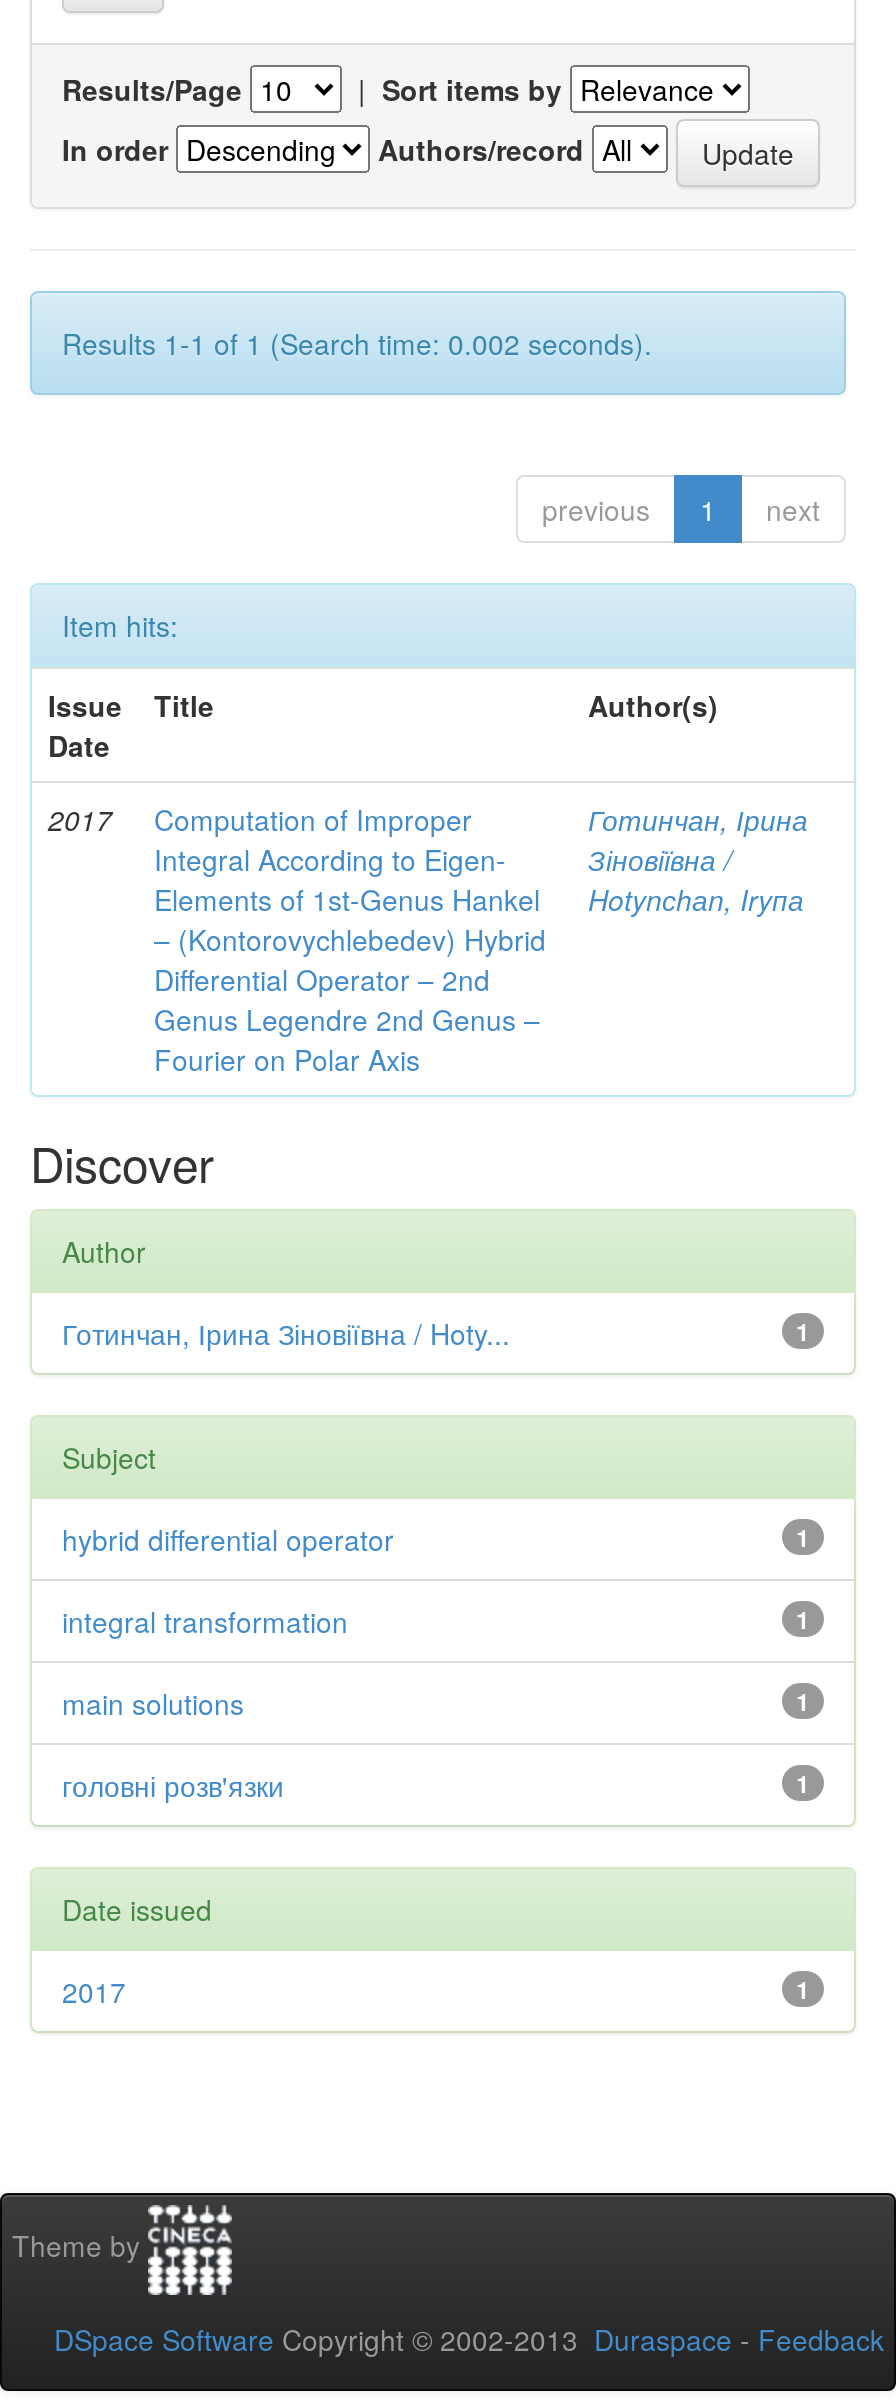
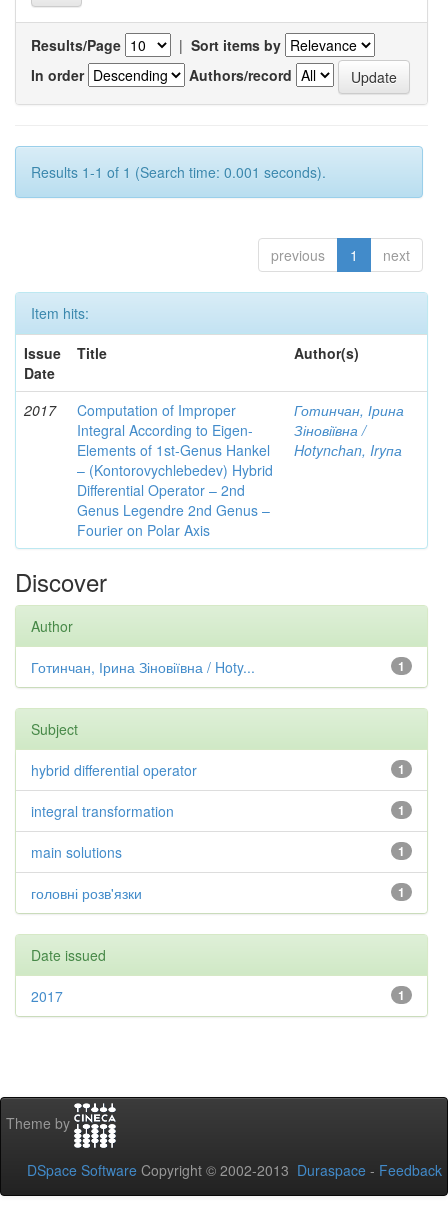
[62,323,652,363] Results 1-1 of 1 (Search time: 0.002 seconds). -> [31,162,326,182] Results 1-1 of 1 (Search time: 0.001 seconds).

